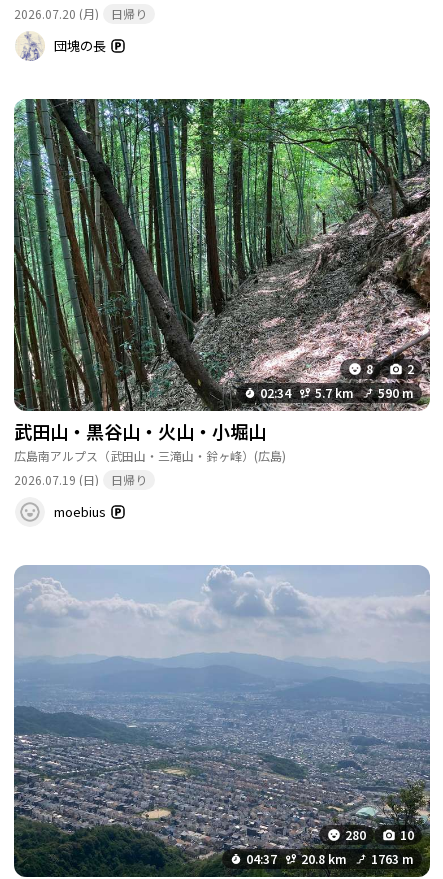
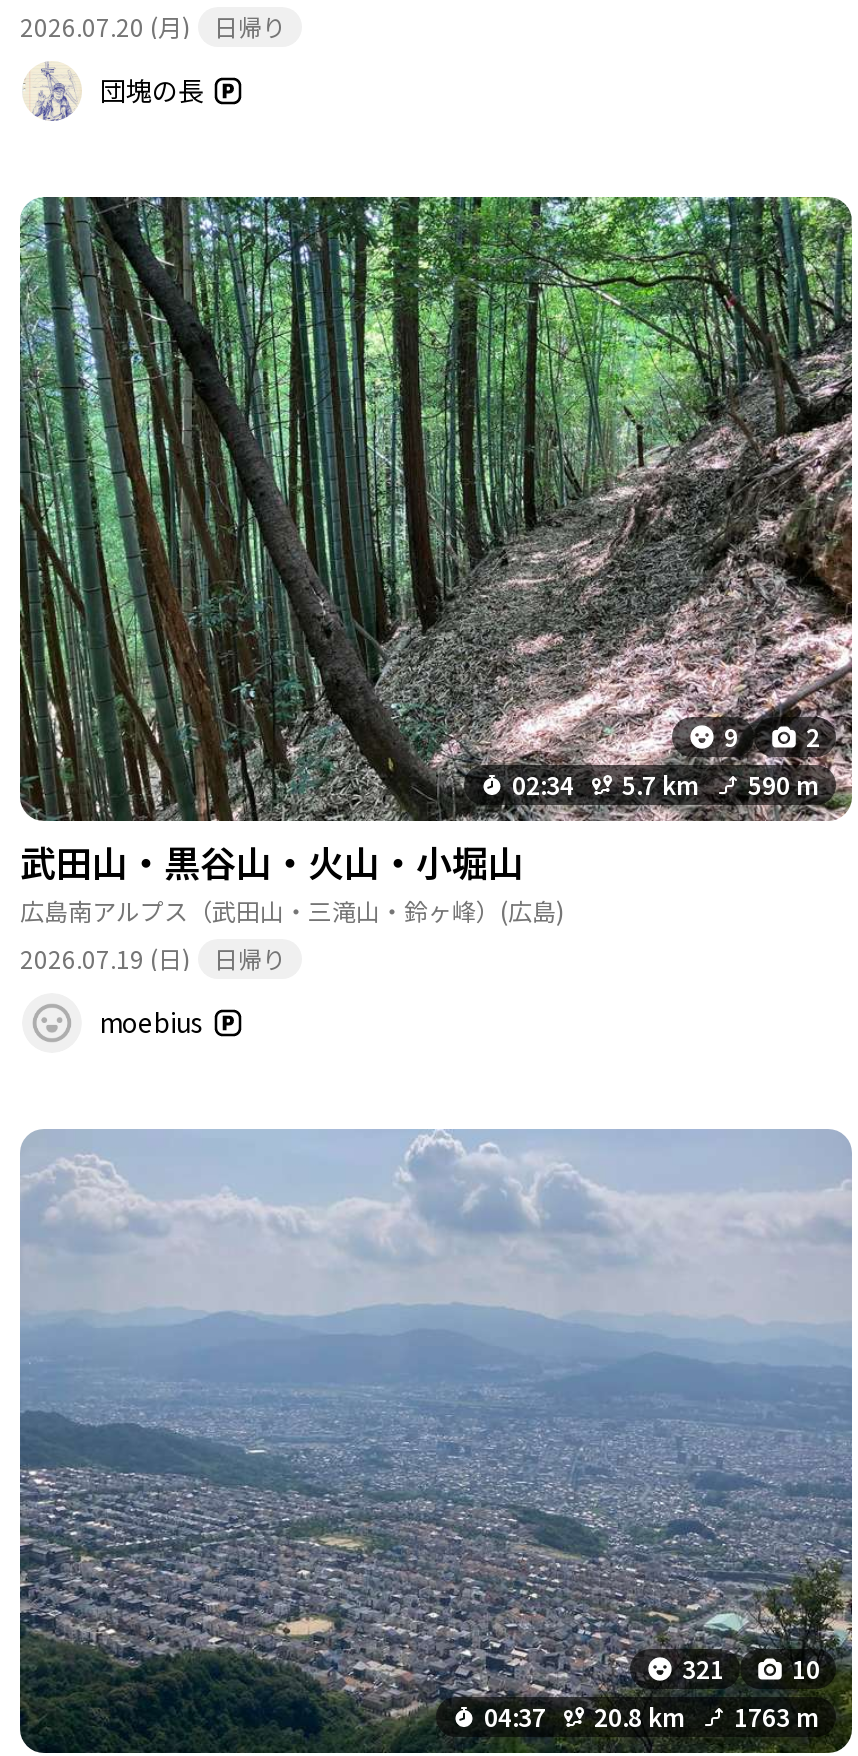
[366,360,373,377] 8 -> [724,719,738,753] 9
[345,826,414,843] 280 10 -> [682,1651,820,1685] 321 10

